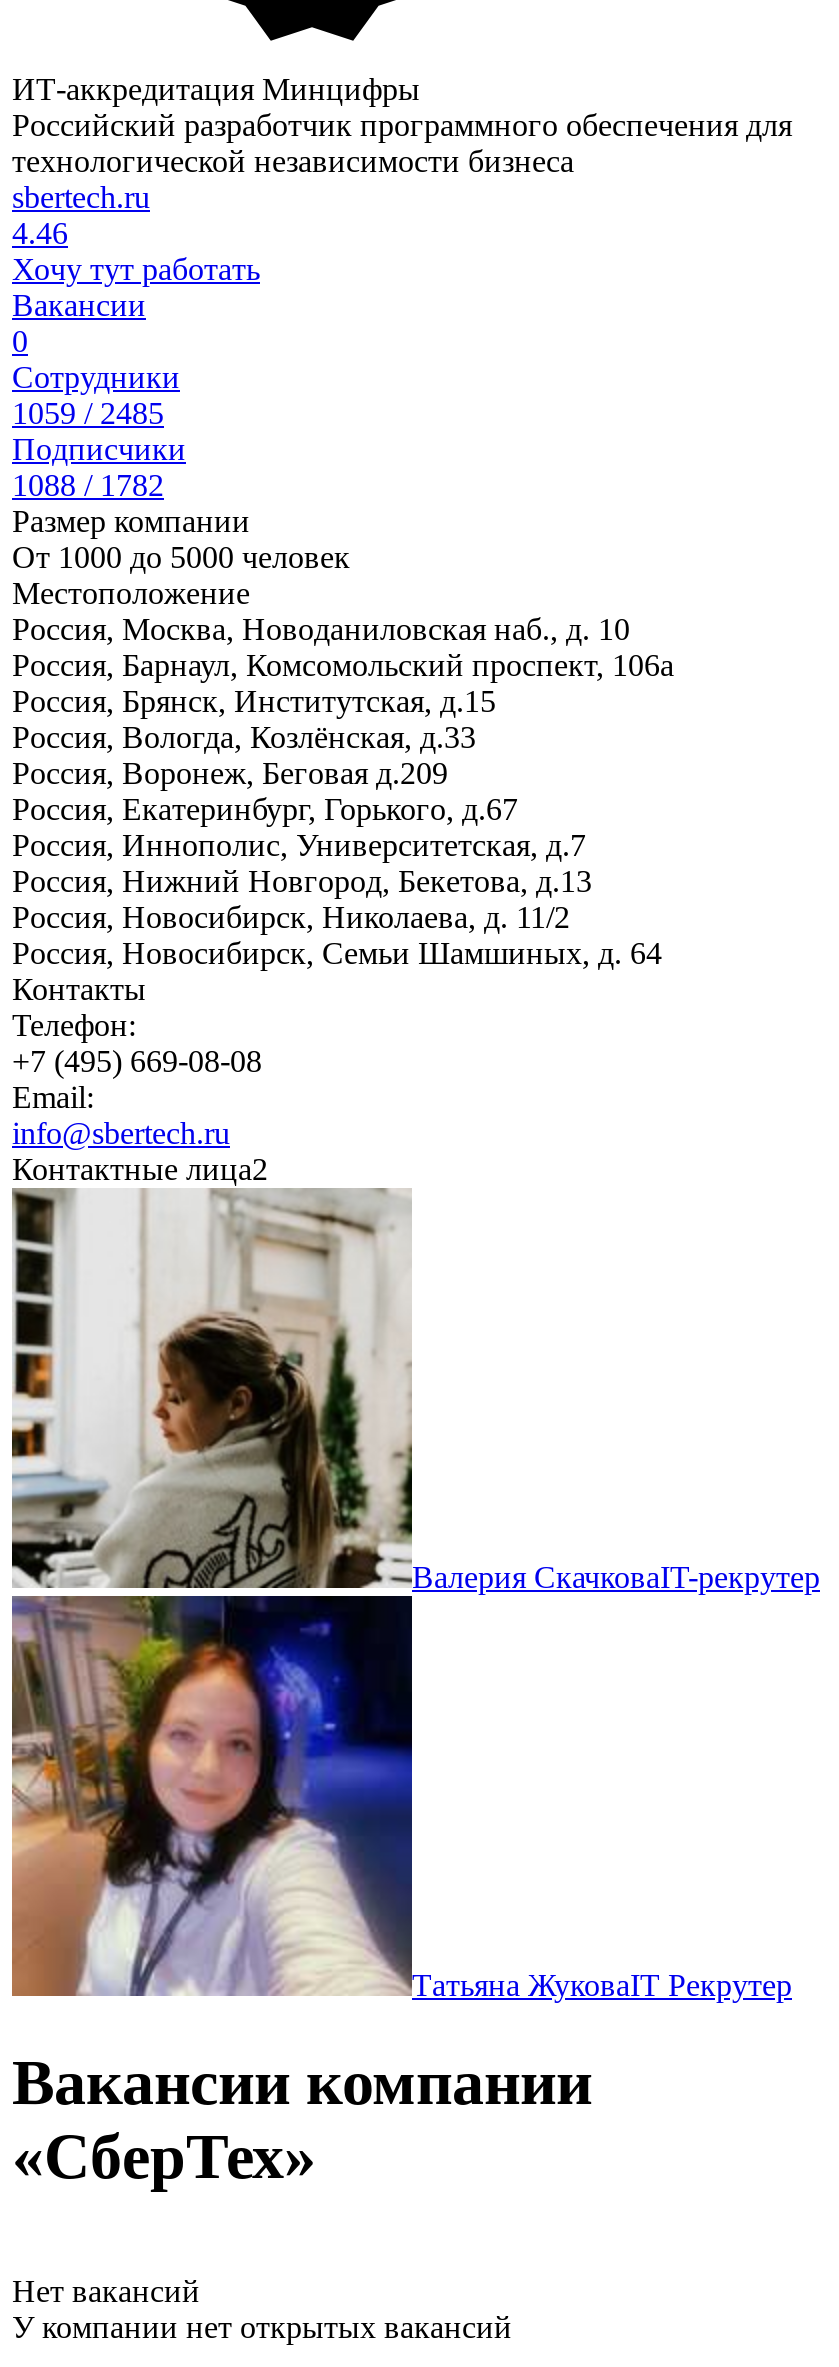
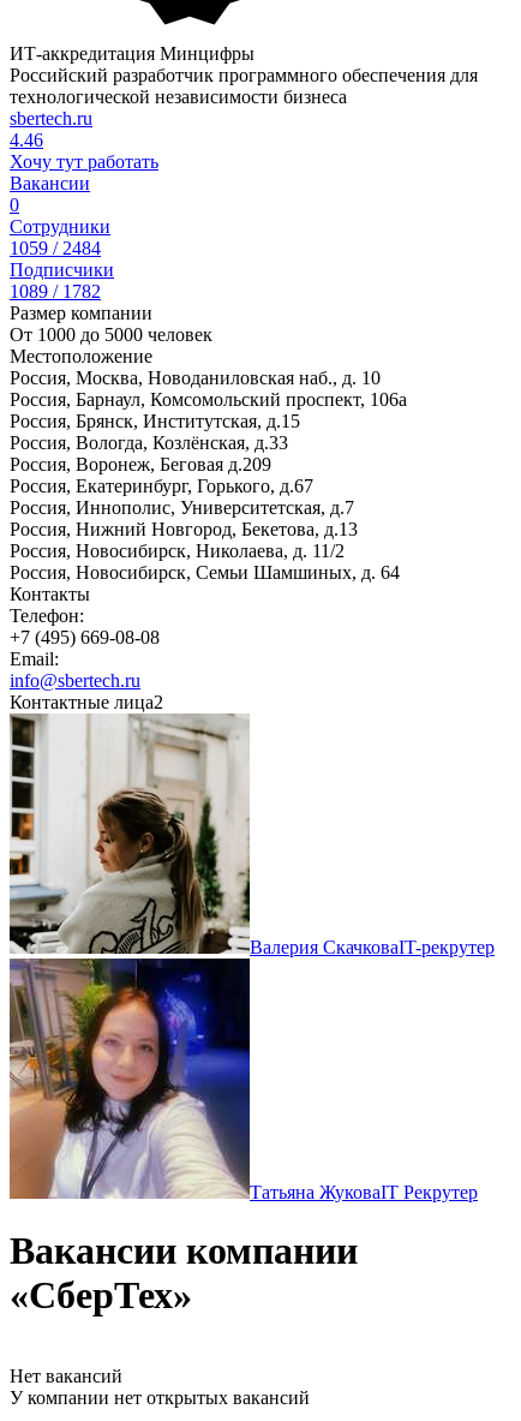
[12,396,164,430] 1059 / 2485 -> [10,238,101,258] 1059 / 2484
[12,468,164,502] 1088 / 1782 -> [10,281,101,301] 1089 / 1782

